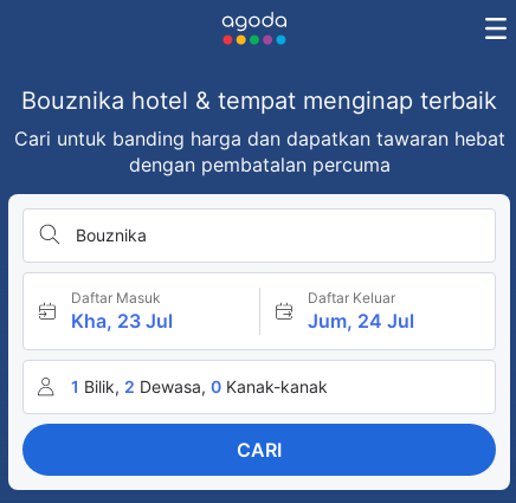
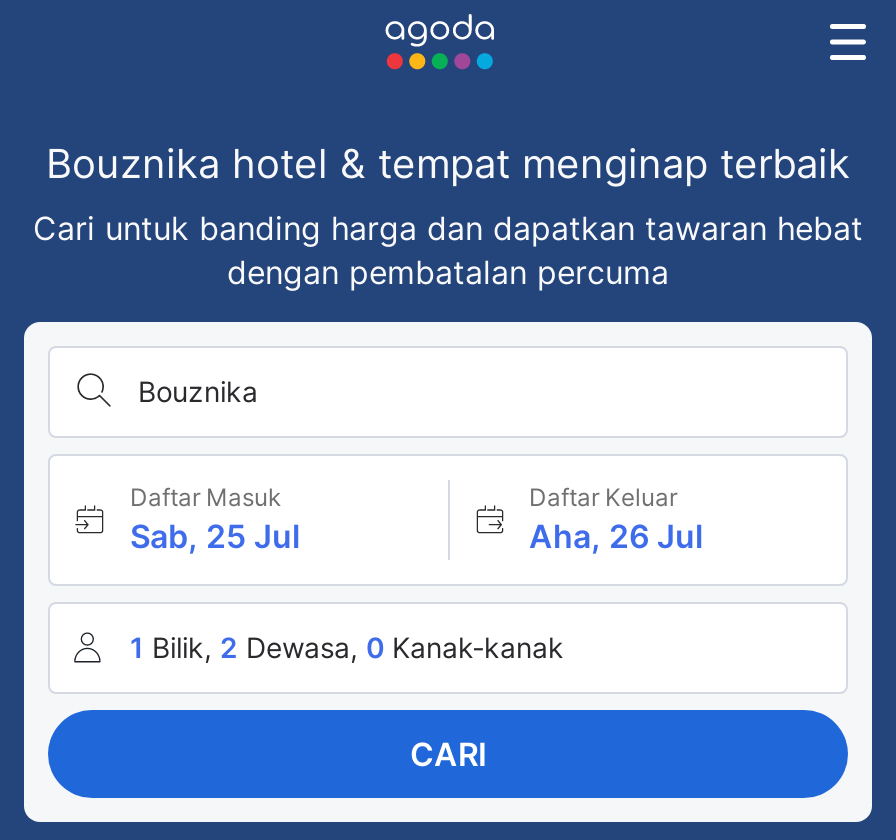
[71,309,173,333] Kha, 23 Jul -> [130,516,300,556] Sab, 25 Jul
[307,309,414,333] Jum, 24 Jul -> [529,516,703,556] Aha, 26 Jul

